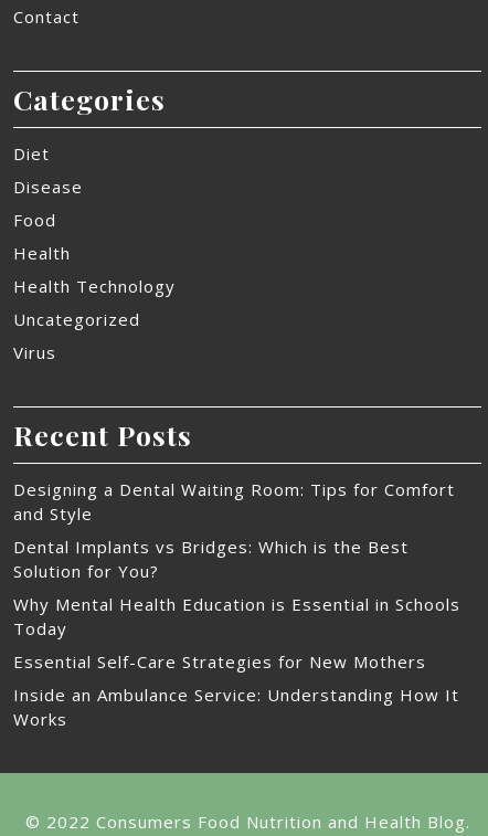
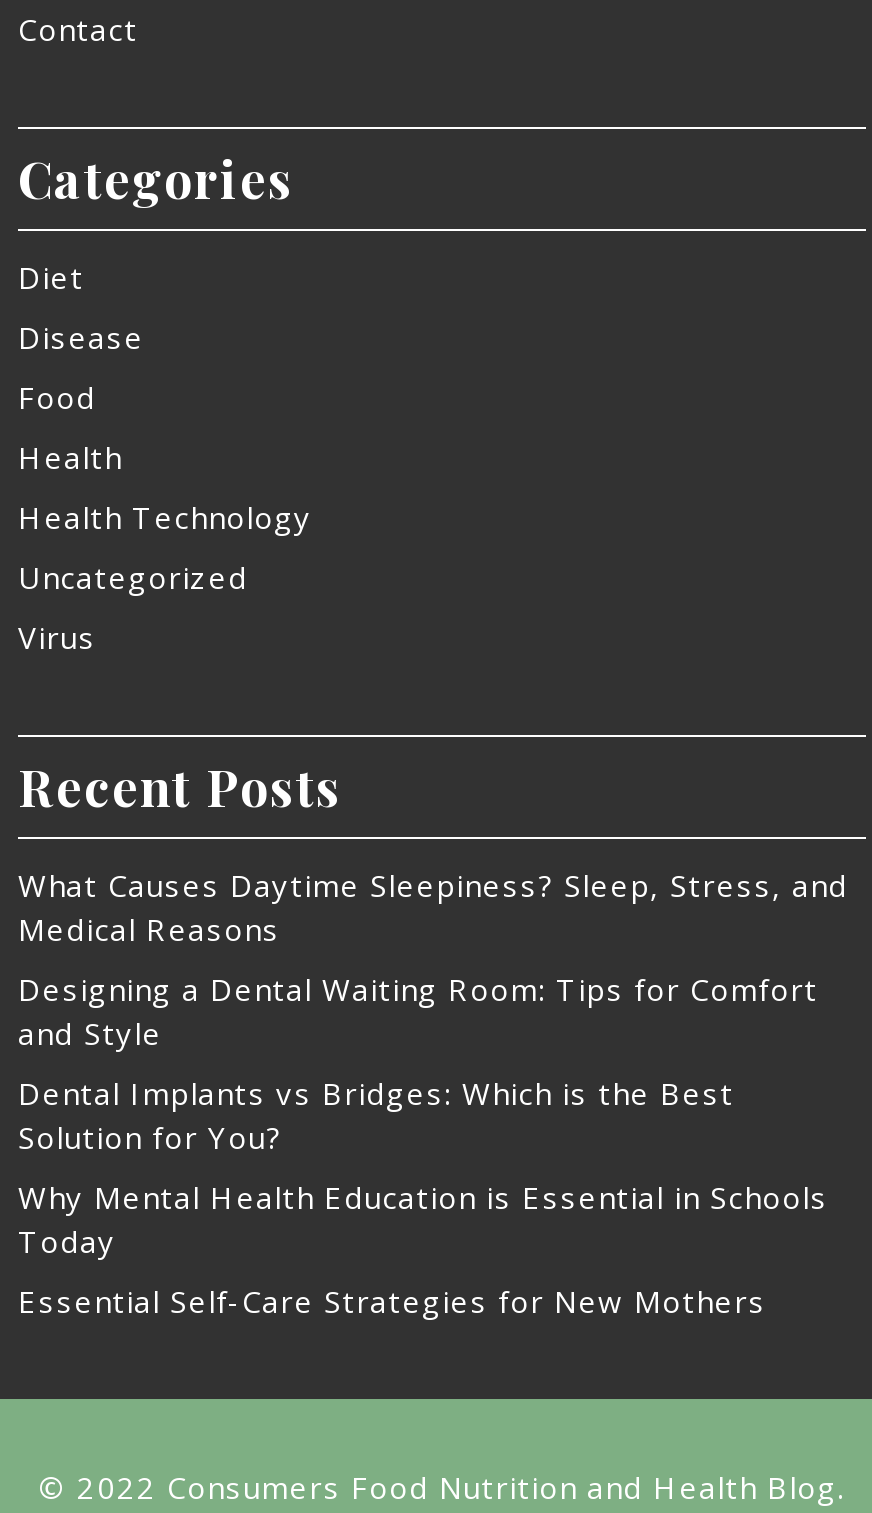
none -> [18,865,848,949] What Causes Daytime Sleepiness? Sleep, Stress, and | Medical Reasons
moved [13,478,460,673] -> [18,969,828,1321]: Designing a Dental Waiting Room: Tips for Comfort | and Style | Dental Implants vs Bridges: Which is the Best | Solution for You? | Why Mental Health Education is Essential in Schools | Today | Essential Self-Care Strategies for New Mothers
[13,684,459,730] Inside an Ambulance Service: Understanding How It | Works -> none

